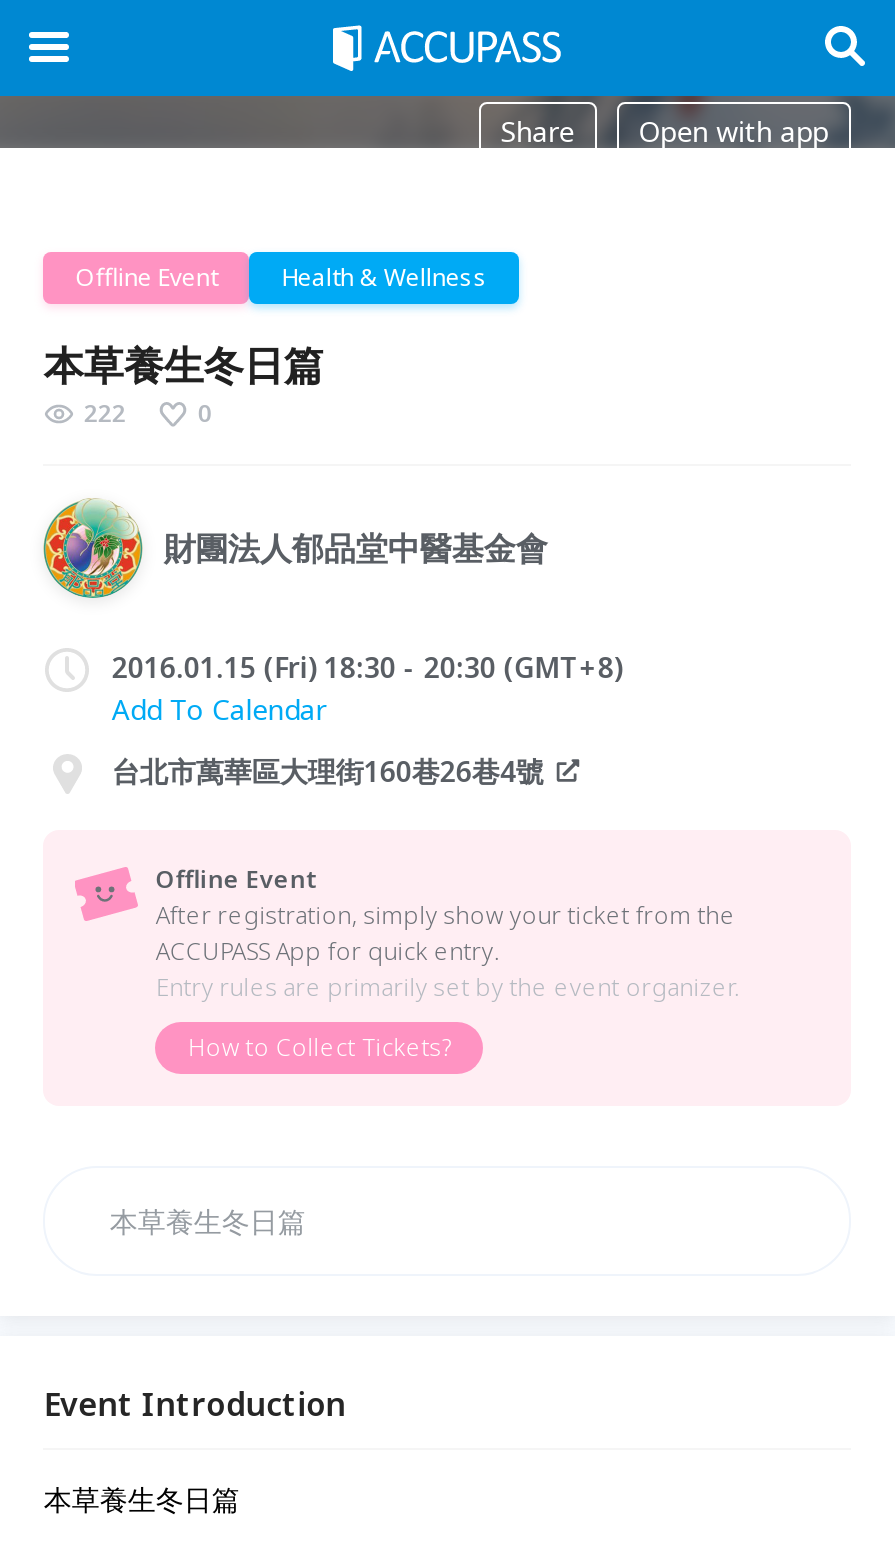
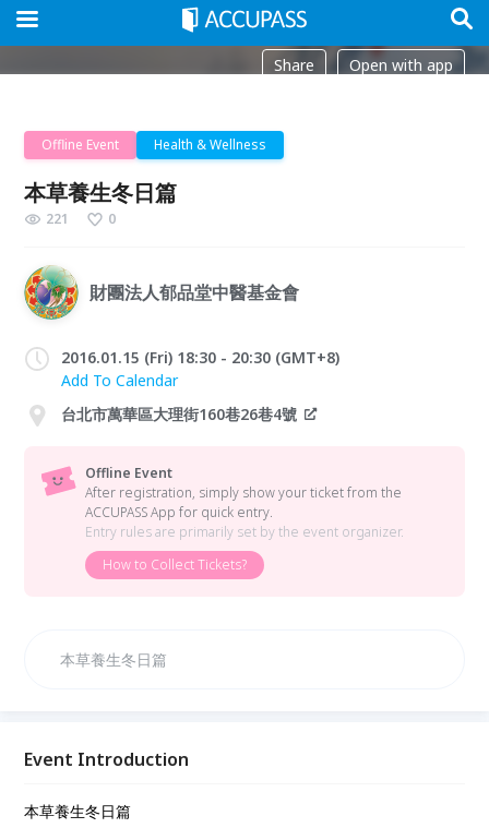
[84,396,126,430] 222 -> [46,209,69,228] 221

